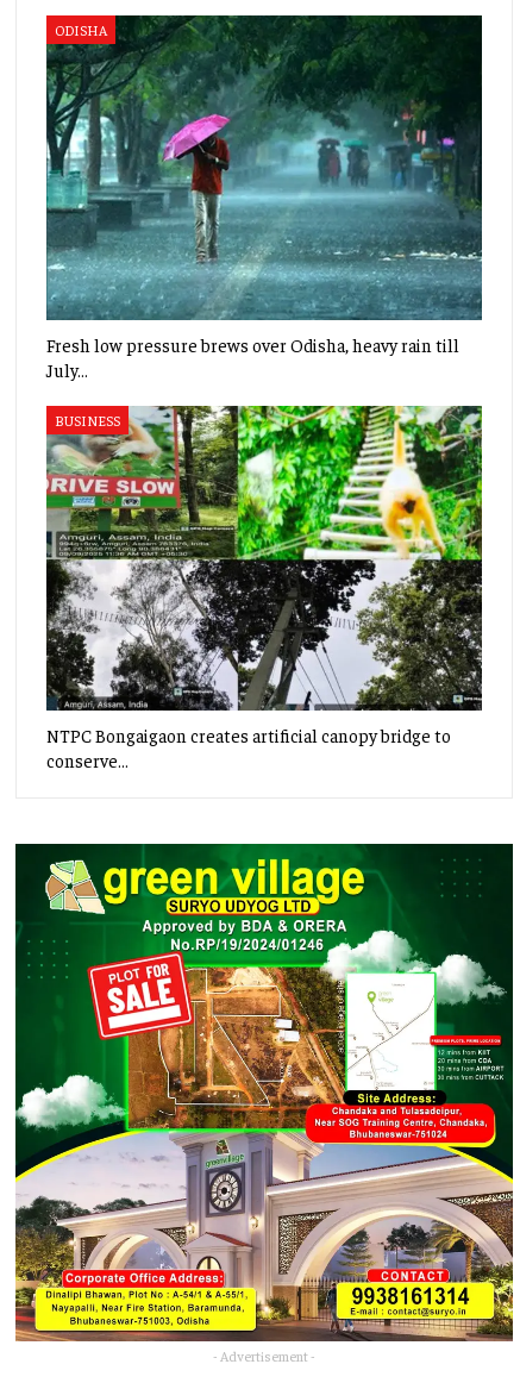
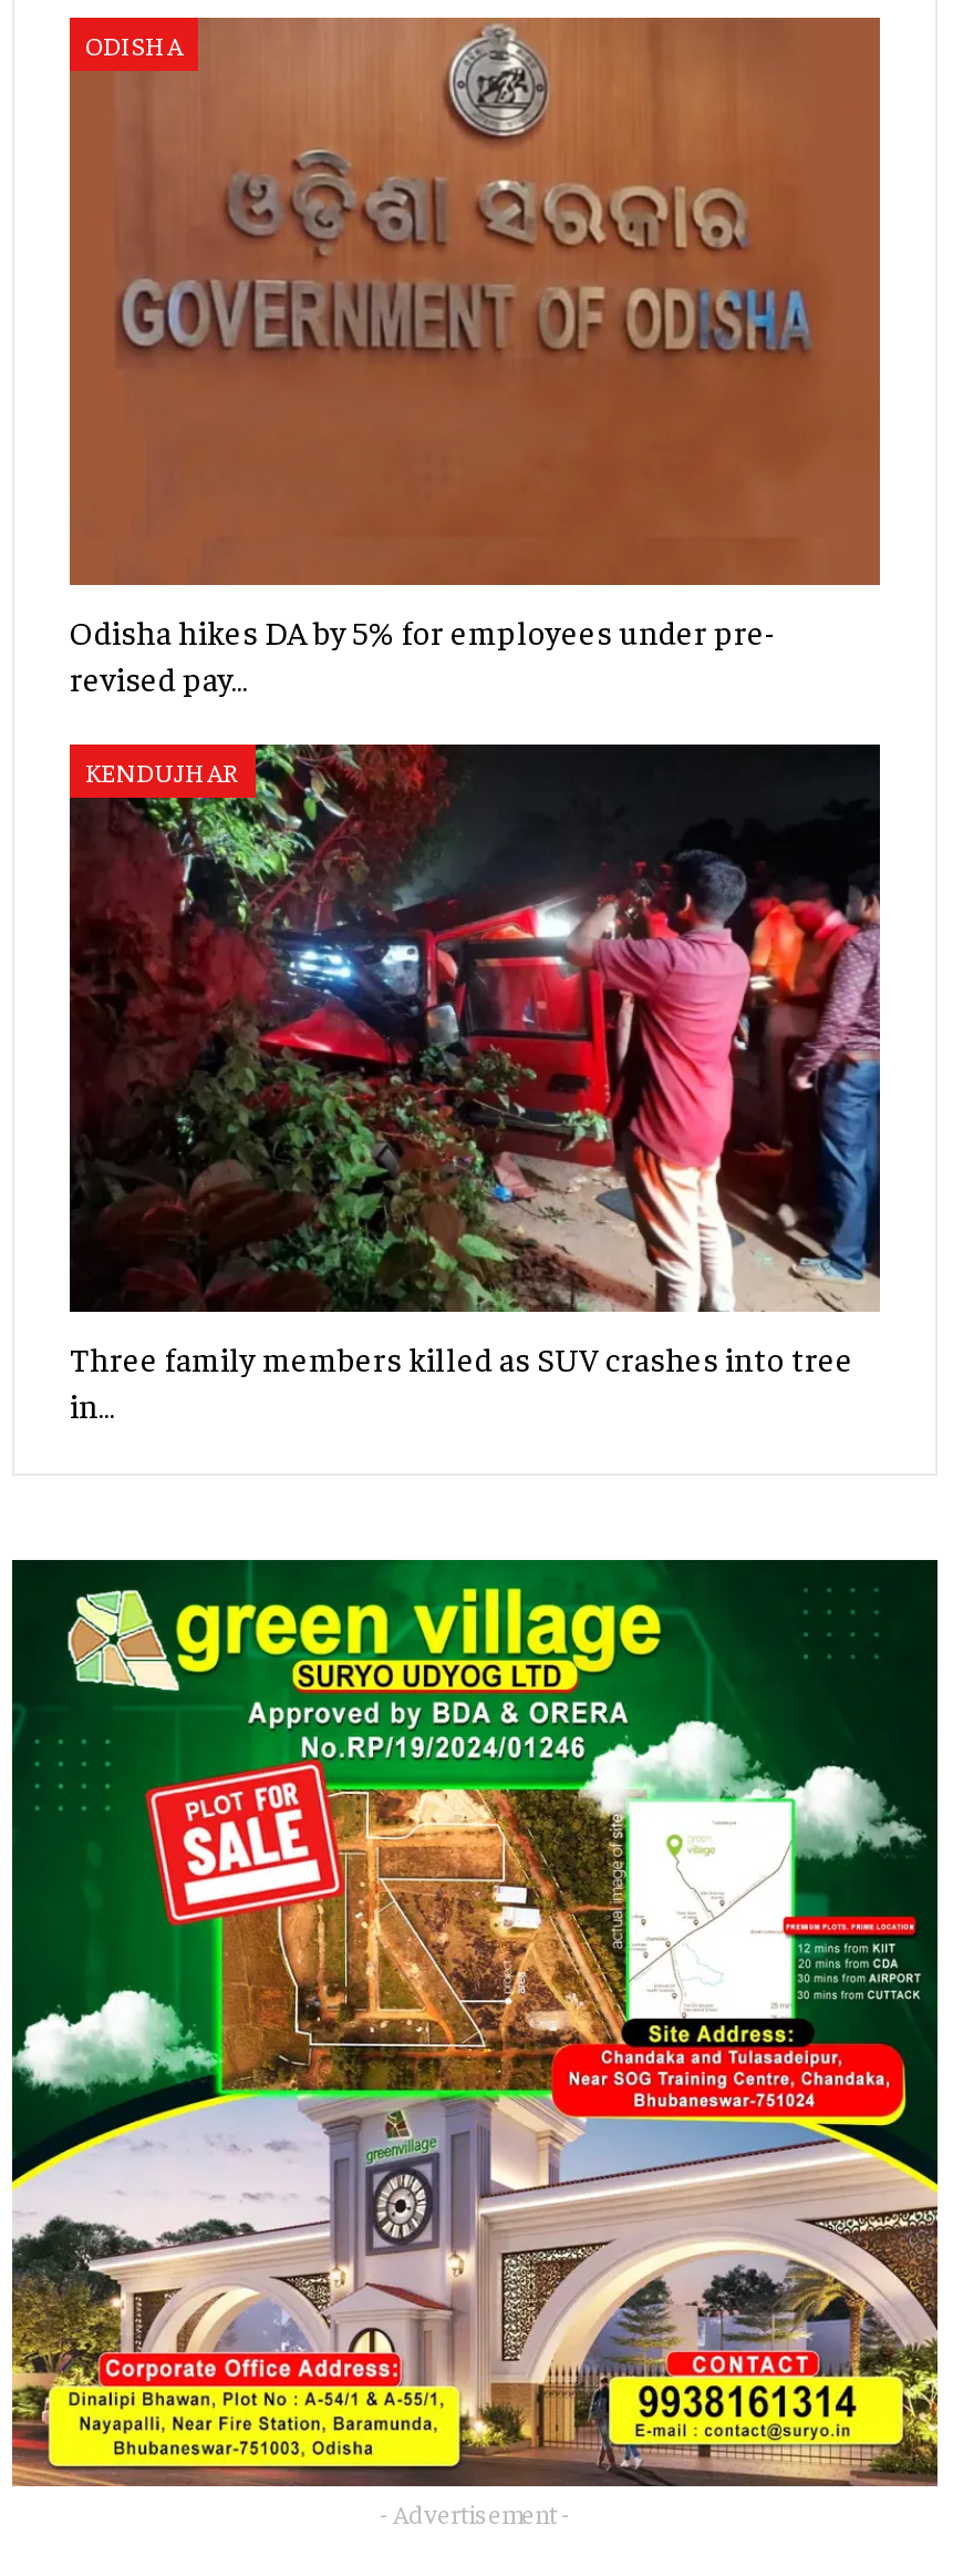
[45,14,483,381] [image] | Fresh low pressure brews over Odisha, heavy rain till | July… -> [68,16,882,698] [image] | Odisha hikes DA by 5% for employees under pre- | revised pay…
[45,405,483,712] [image] | BUSINESS -> [68,742,882,1314] [image] | KENDUJHAR
[46,724,451,771] NTPC Bongaigaon creates artificial canopy bridge to | conserve… -> [70,1336,853,1425] Three family members killed as SUV crashes into tree | in…

